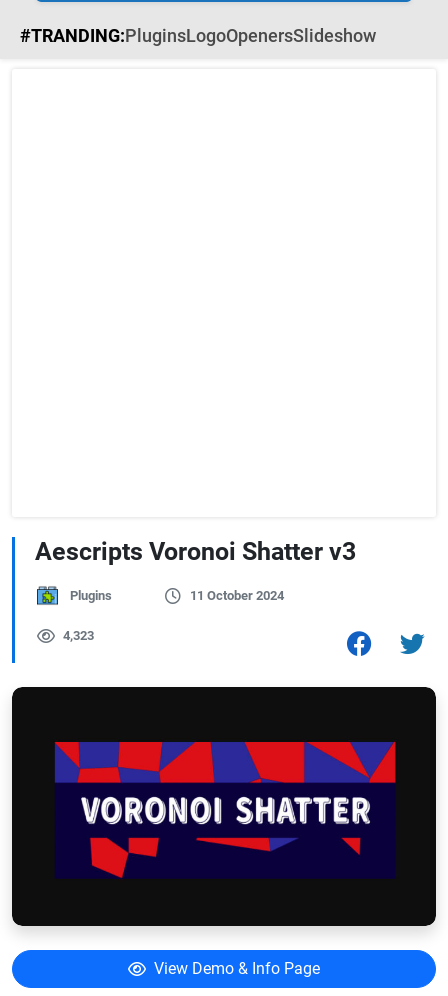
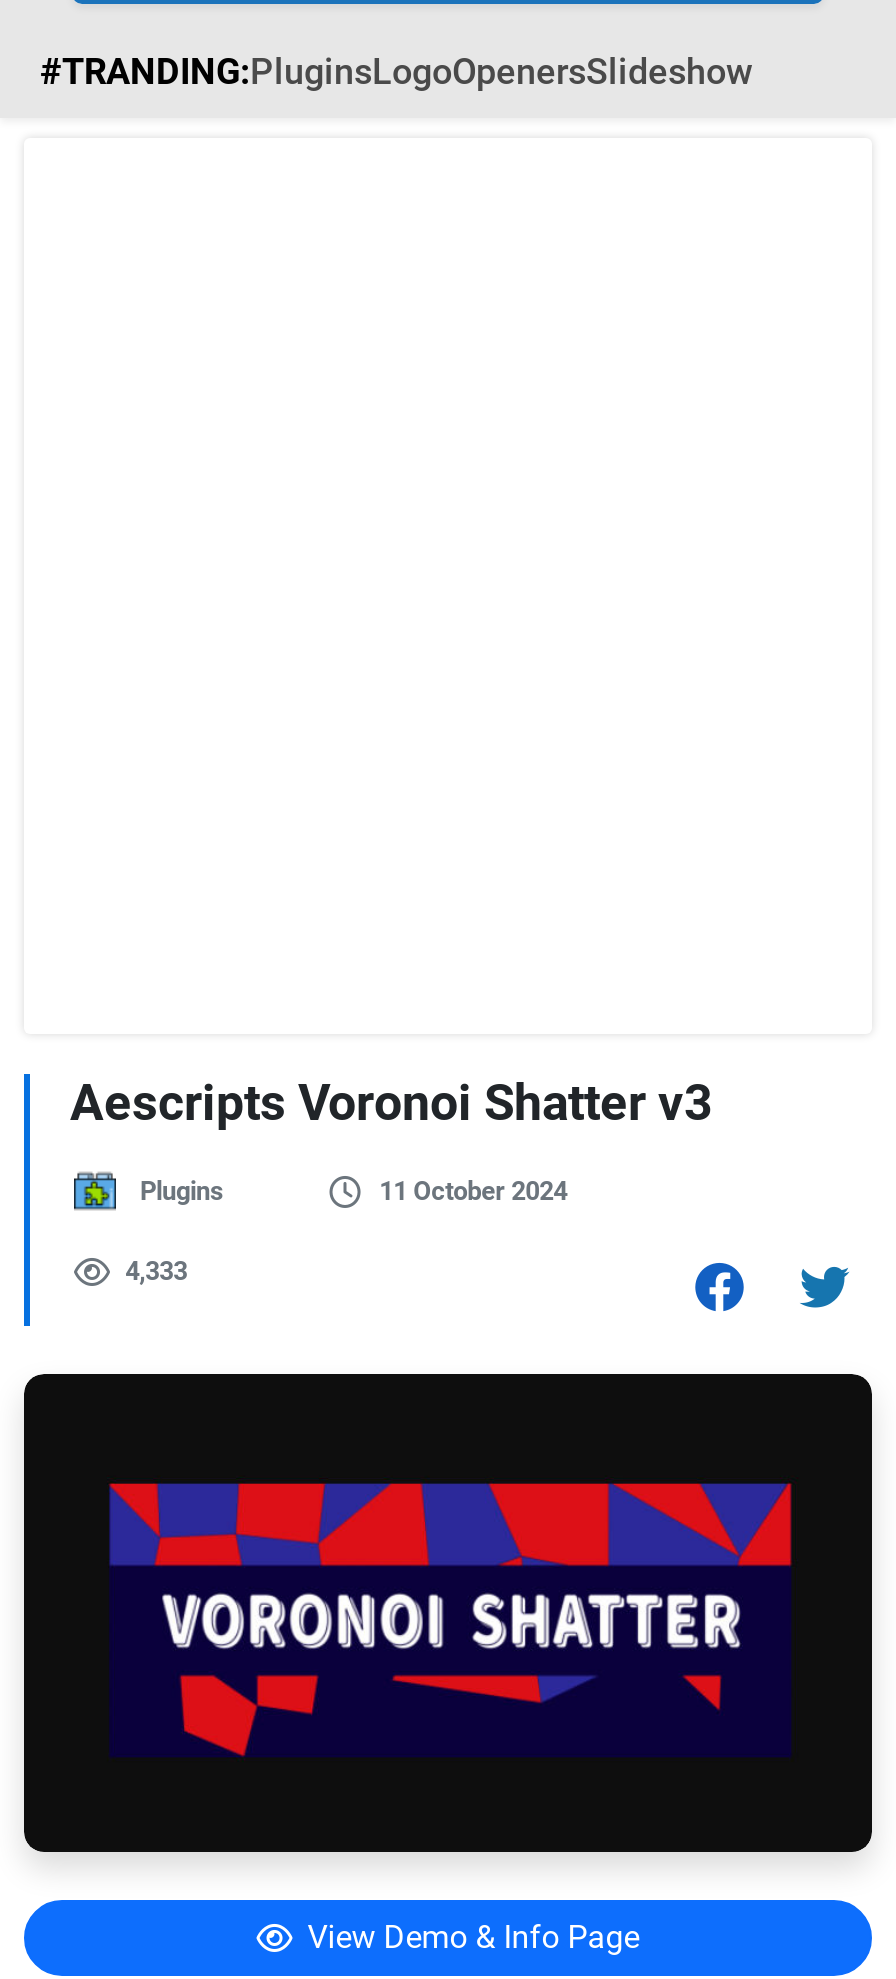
[63,628,94,643] 4,323 -> [125,1256,187,1286] 4,333

